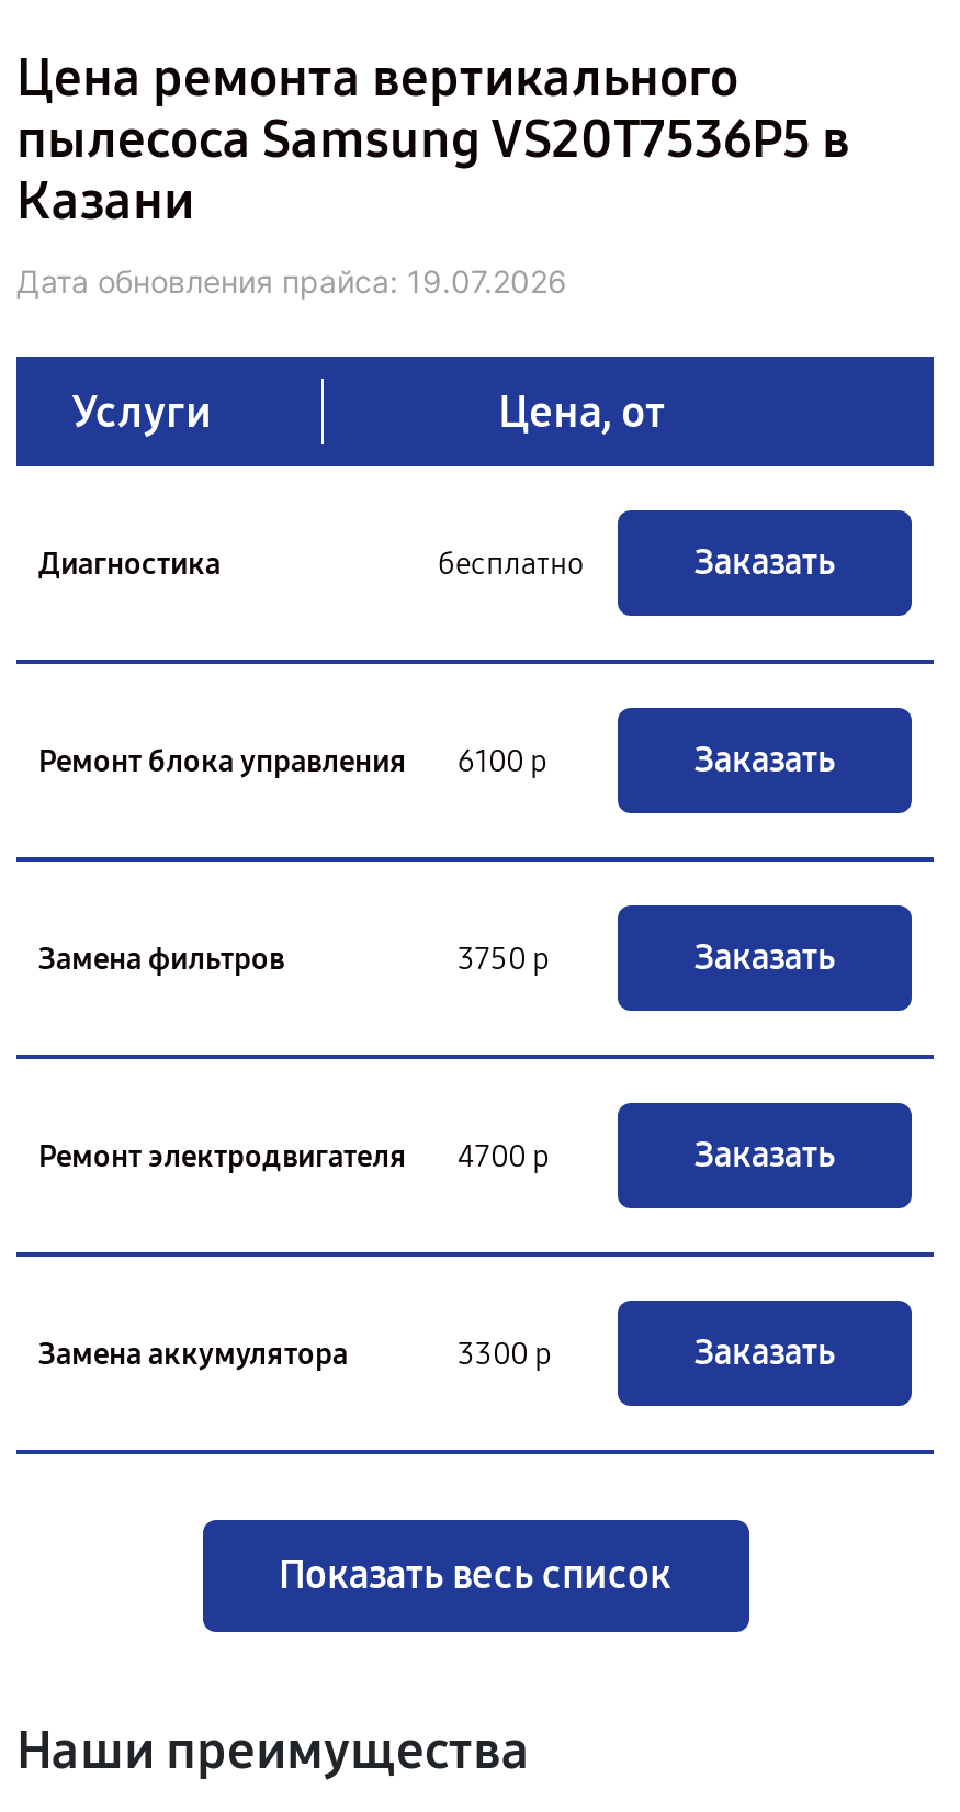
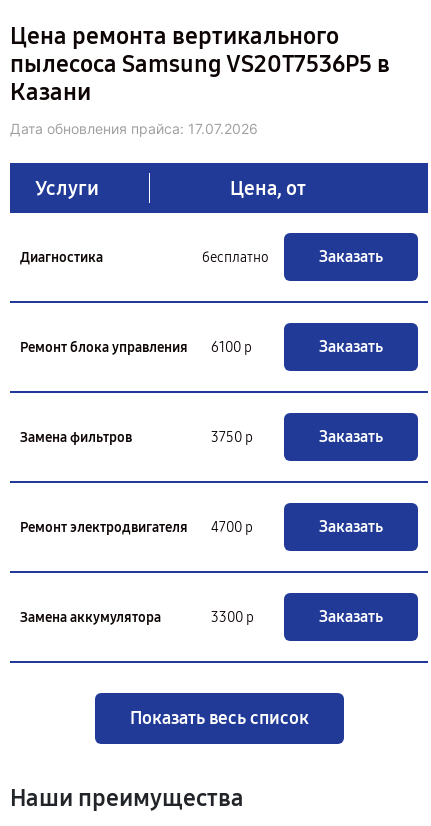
[16,262,567,300] Дата обновления прайса: 19.07.2026 -> [10,120,258,137] Дата обновления прайса: 17.07.2026

